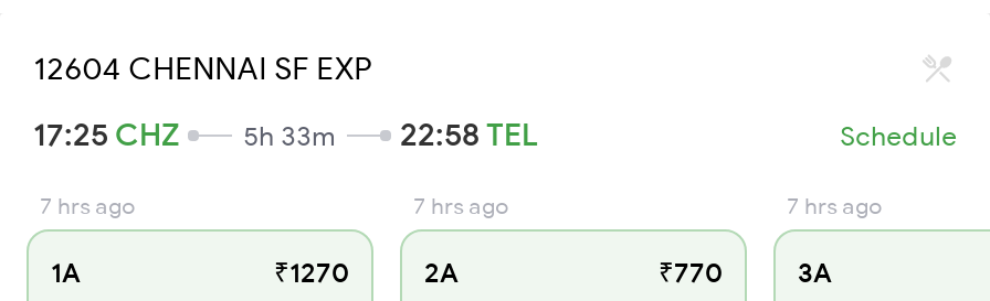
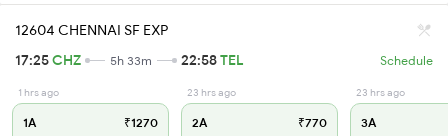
[40,192,135,221] 7 hrs ago -> [18,86,59,99] 1 hrs ago
[413,192,508,221] 7 hrs ago -> [187,86,236,99] 23 hrs ago
[787,192,882,221] 7 hrs ago -> [356,86,405,99] 23 hrs ago

